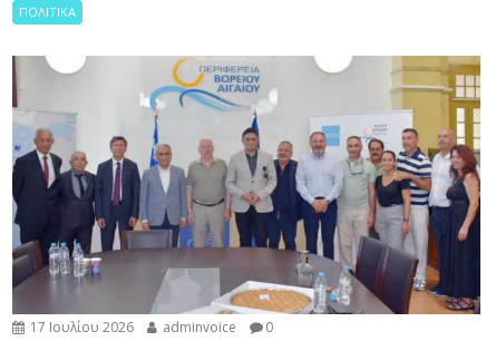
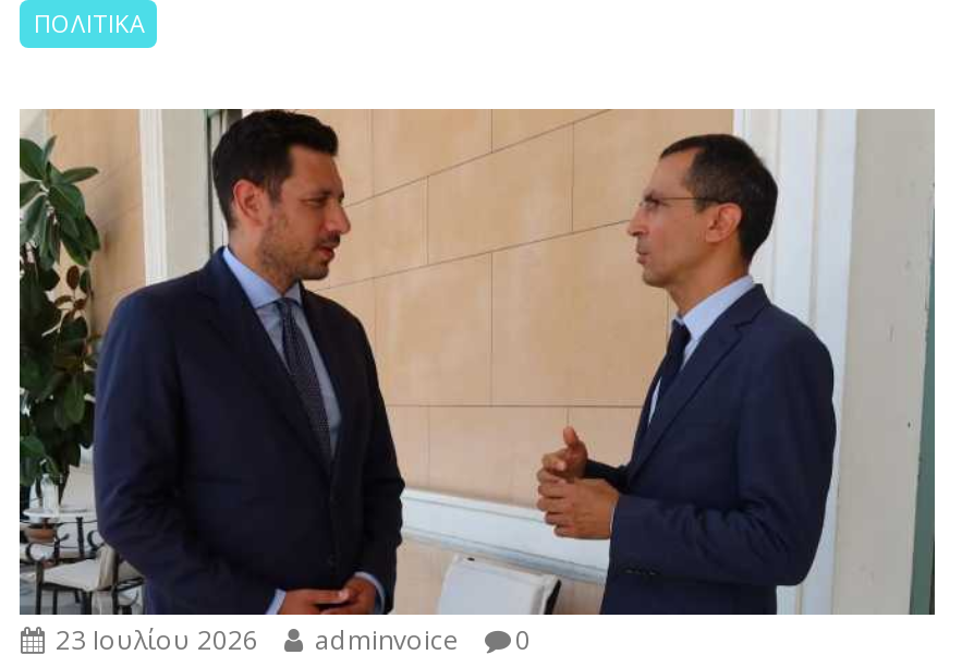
[11,56,482,337] [image] | 17 Ιουλίου 2026 adminvoice 0 -> [17,107,937,658] [image] | 23 Ιουλίου 2026 adminvoice 0

